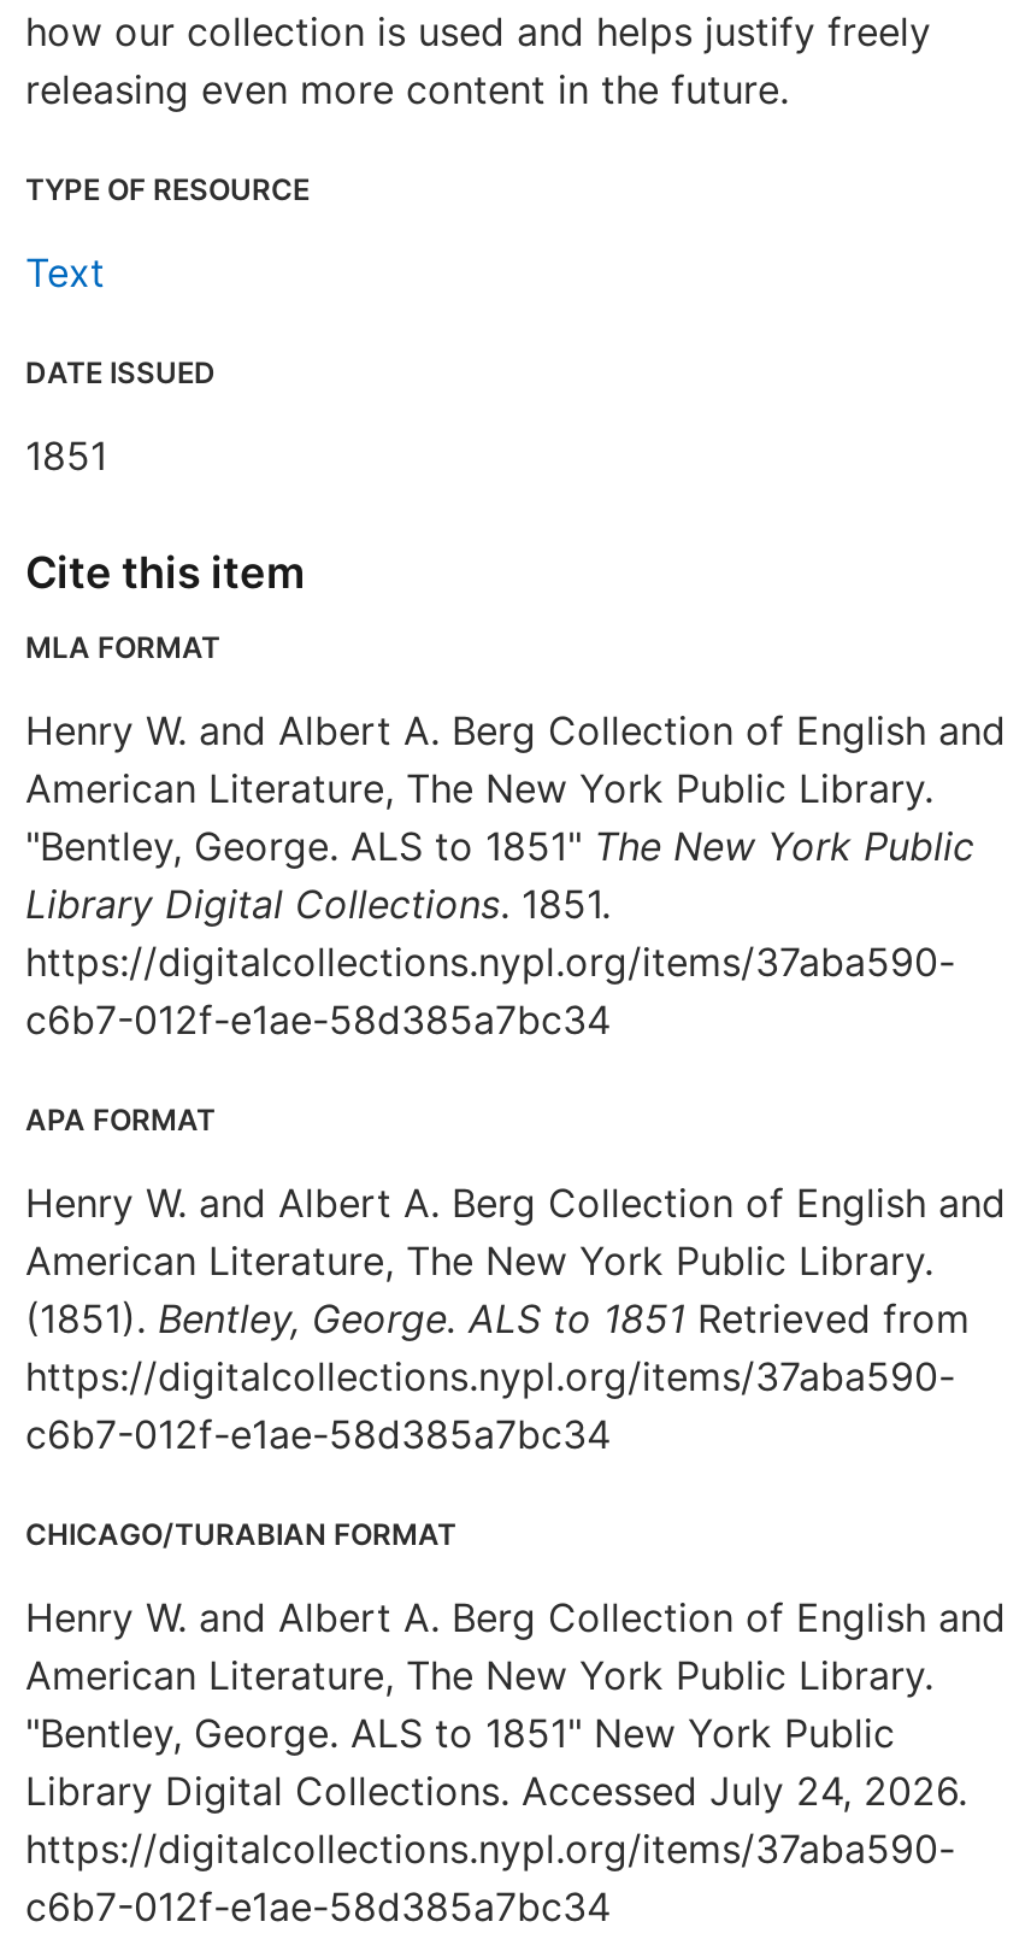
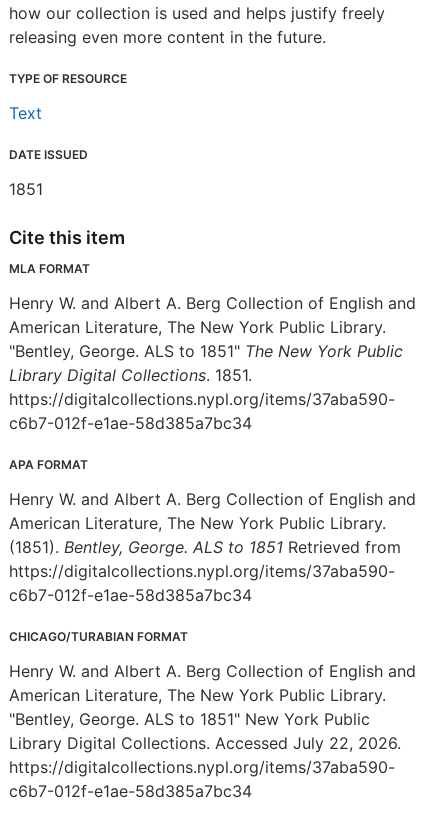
[25,1767,967,1815] Library Digital Collections. Accessed July 24, 2026. -> [9,733,401,753] Library Digital Collections. Accessed July 22, 2026.

